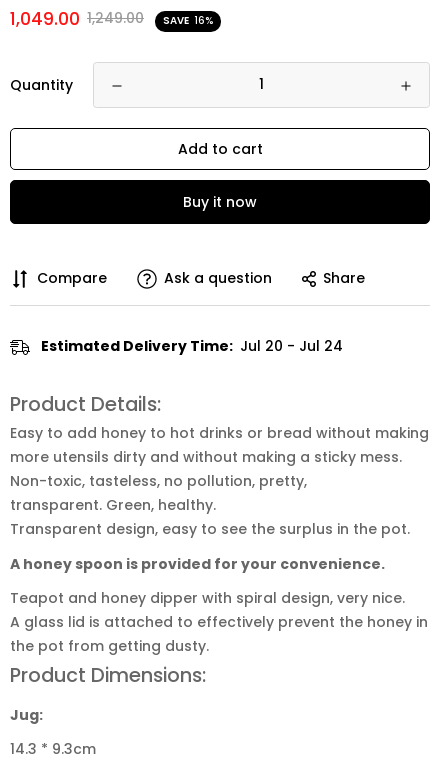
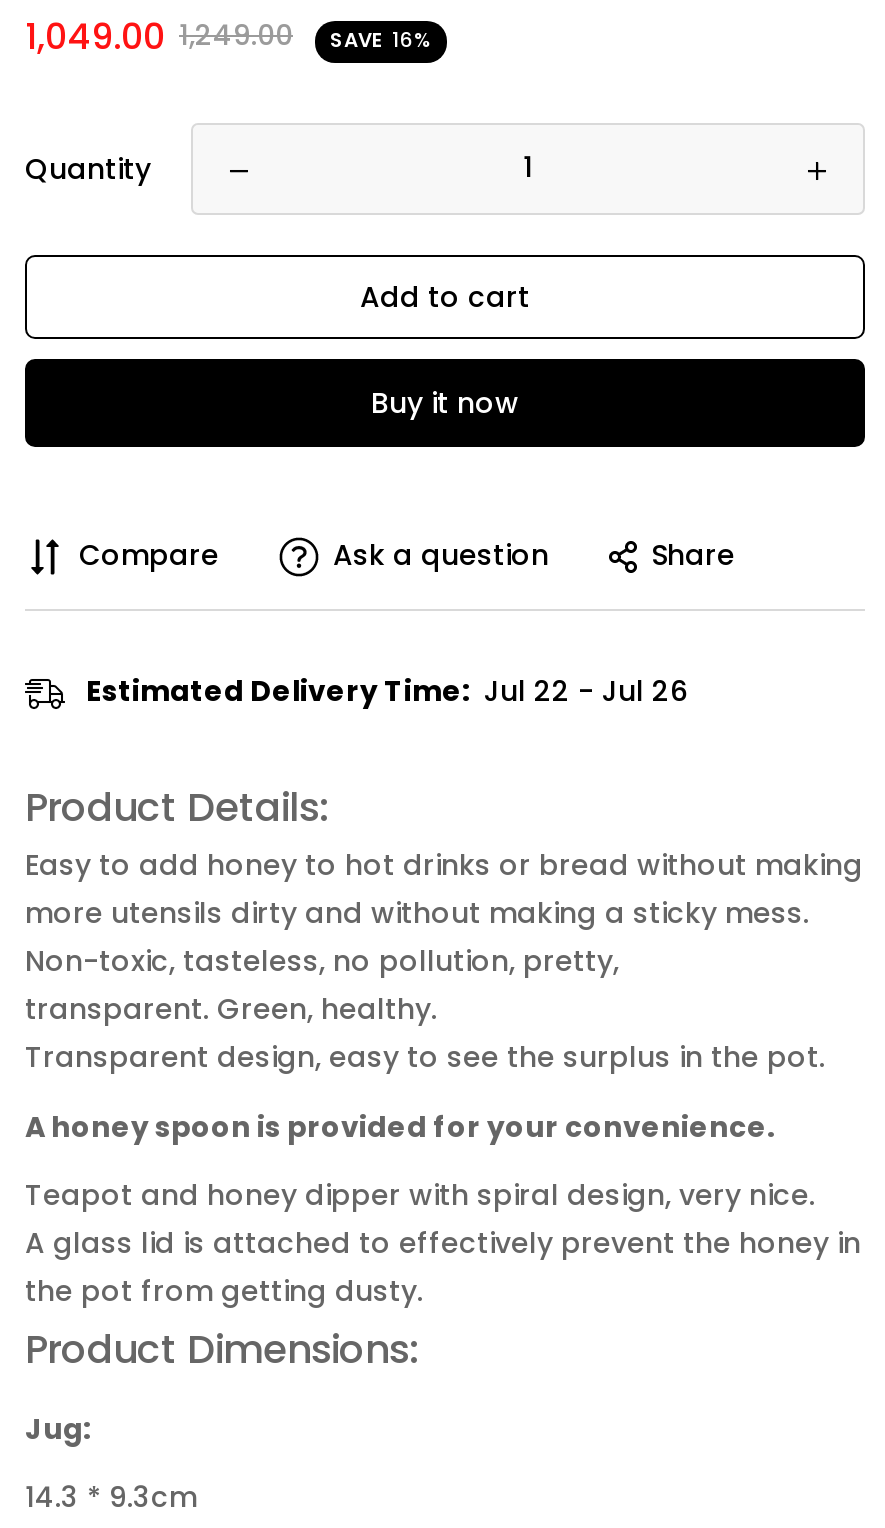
[40,336,342,356] Estimated Delivery Time: Jul 20 - Jul 24 -> [86,671,688,711] Estimated Delivery Time: Jul 22 - Jul 26

